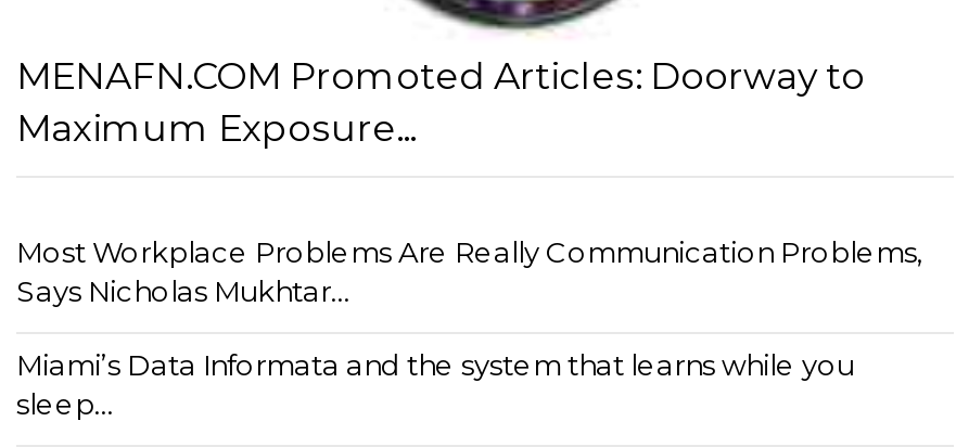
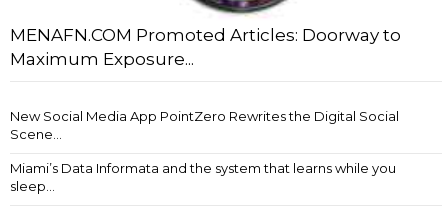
[16,233,923,307] Most Workplace Problems Are Really Communication Problems, | Says Nicholas Mukhtar... -> [10,108,399,142] New Social Media App PointZero Rewrites the Digital Social | Scene...

